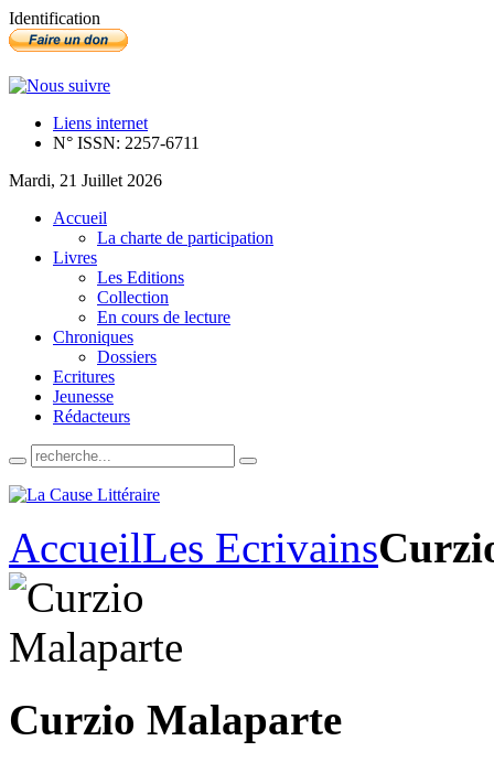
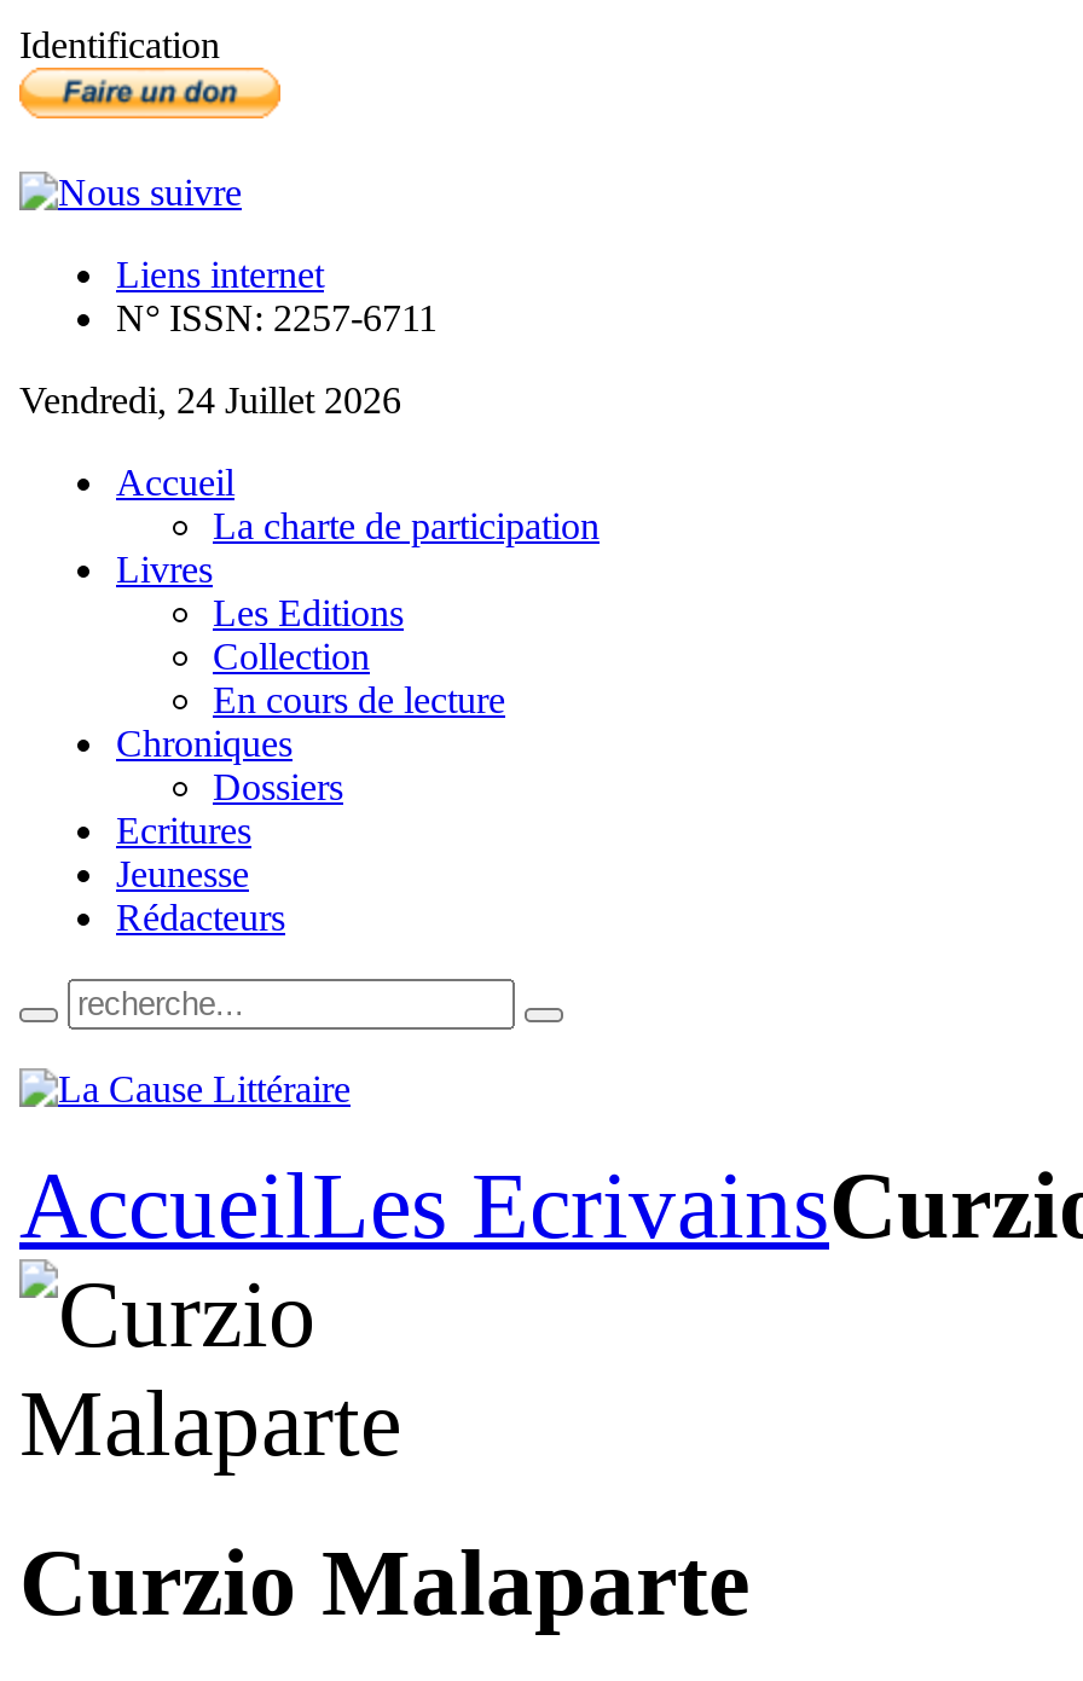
[9,171,162,190] Mardi, 21 Juillet 2026 -> [19,379,401,421] Vendredi, 24 Juillet 2026

